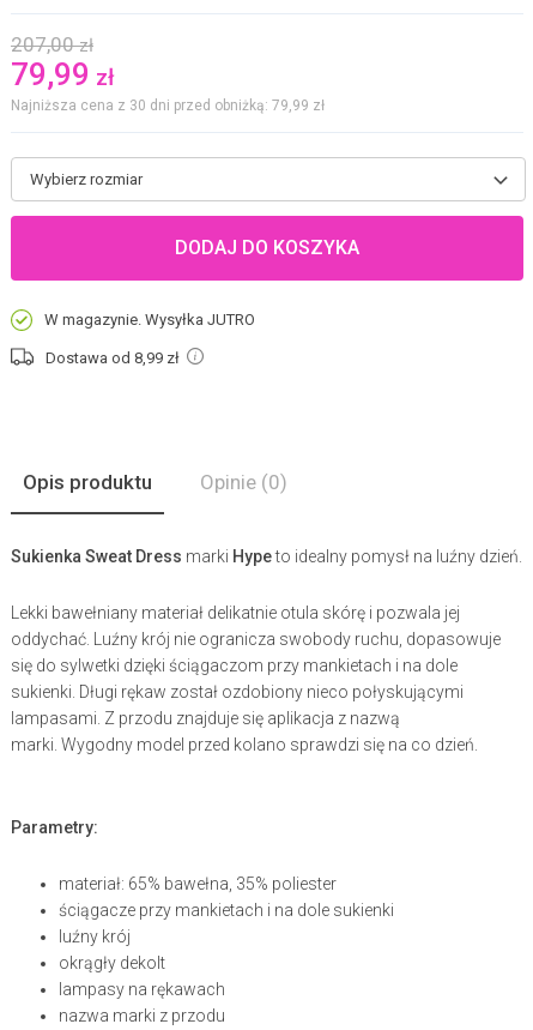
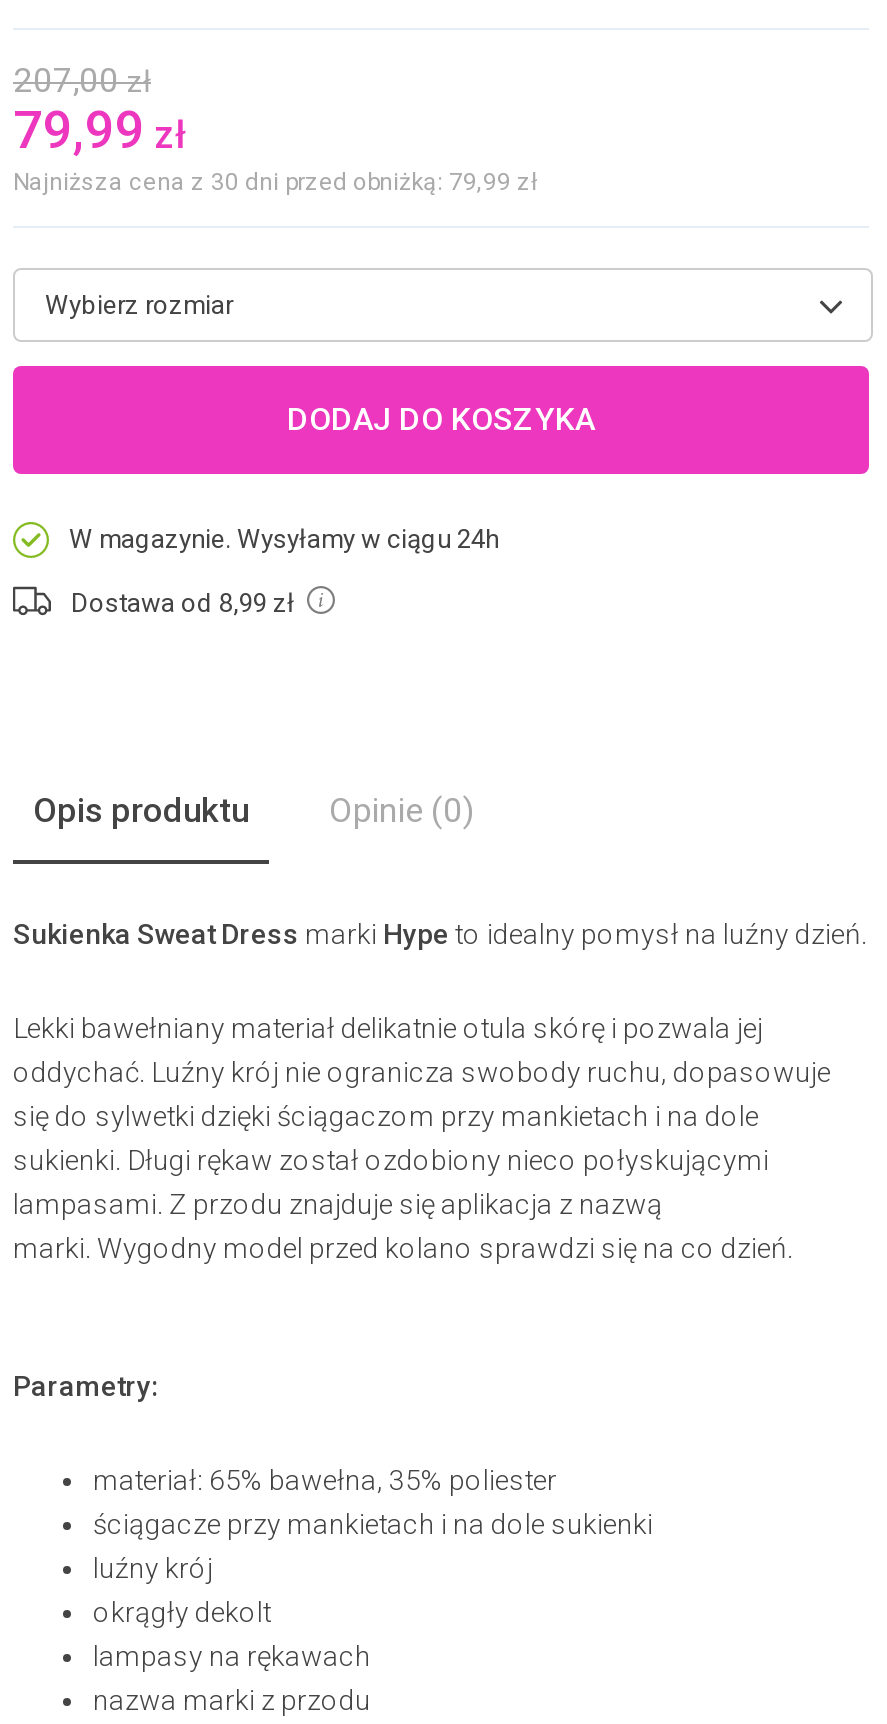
[44,311,255,329] W magazynie. Wysyłka JUTRO -> [69,524,499,554] W magazynie. Wysyłamy w ciągu 24h

